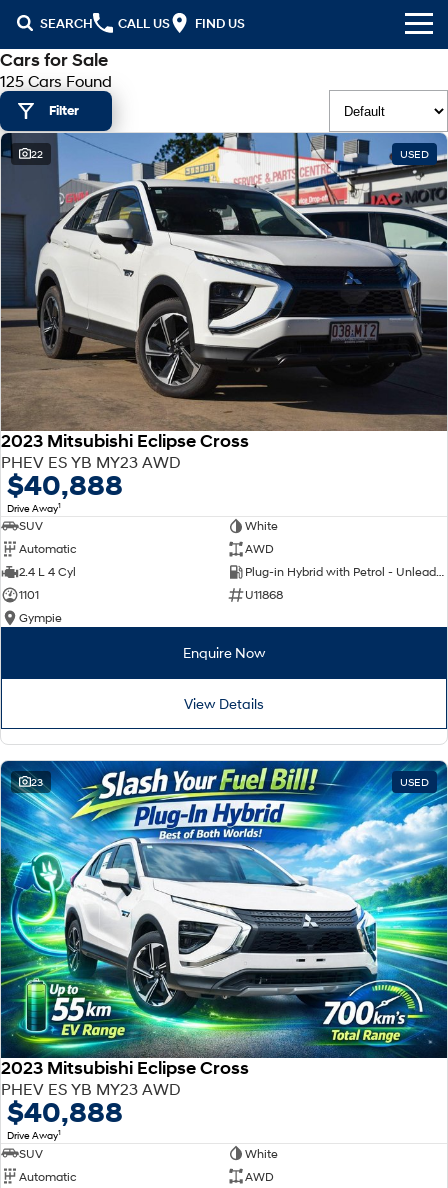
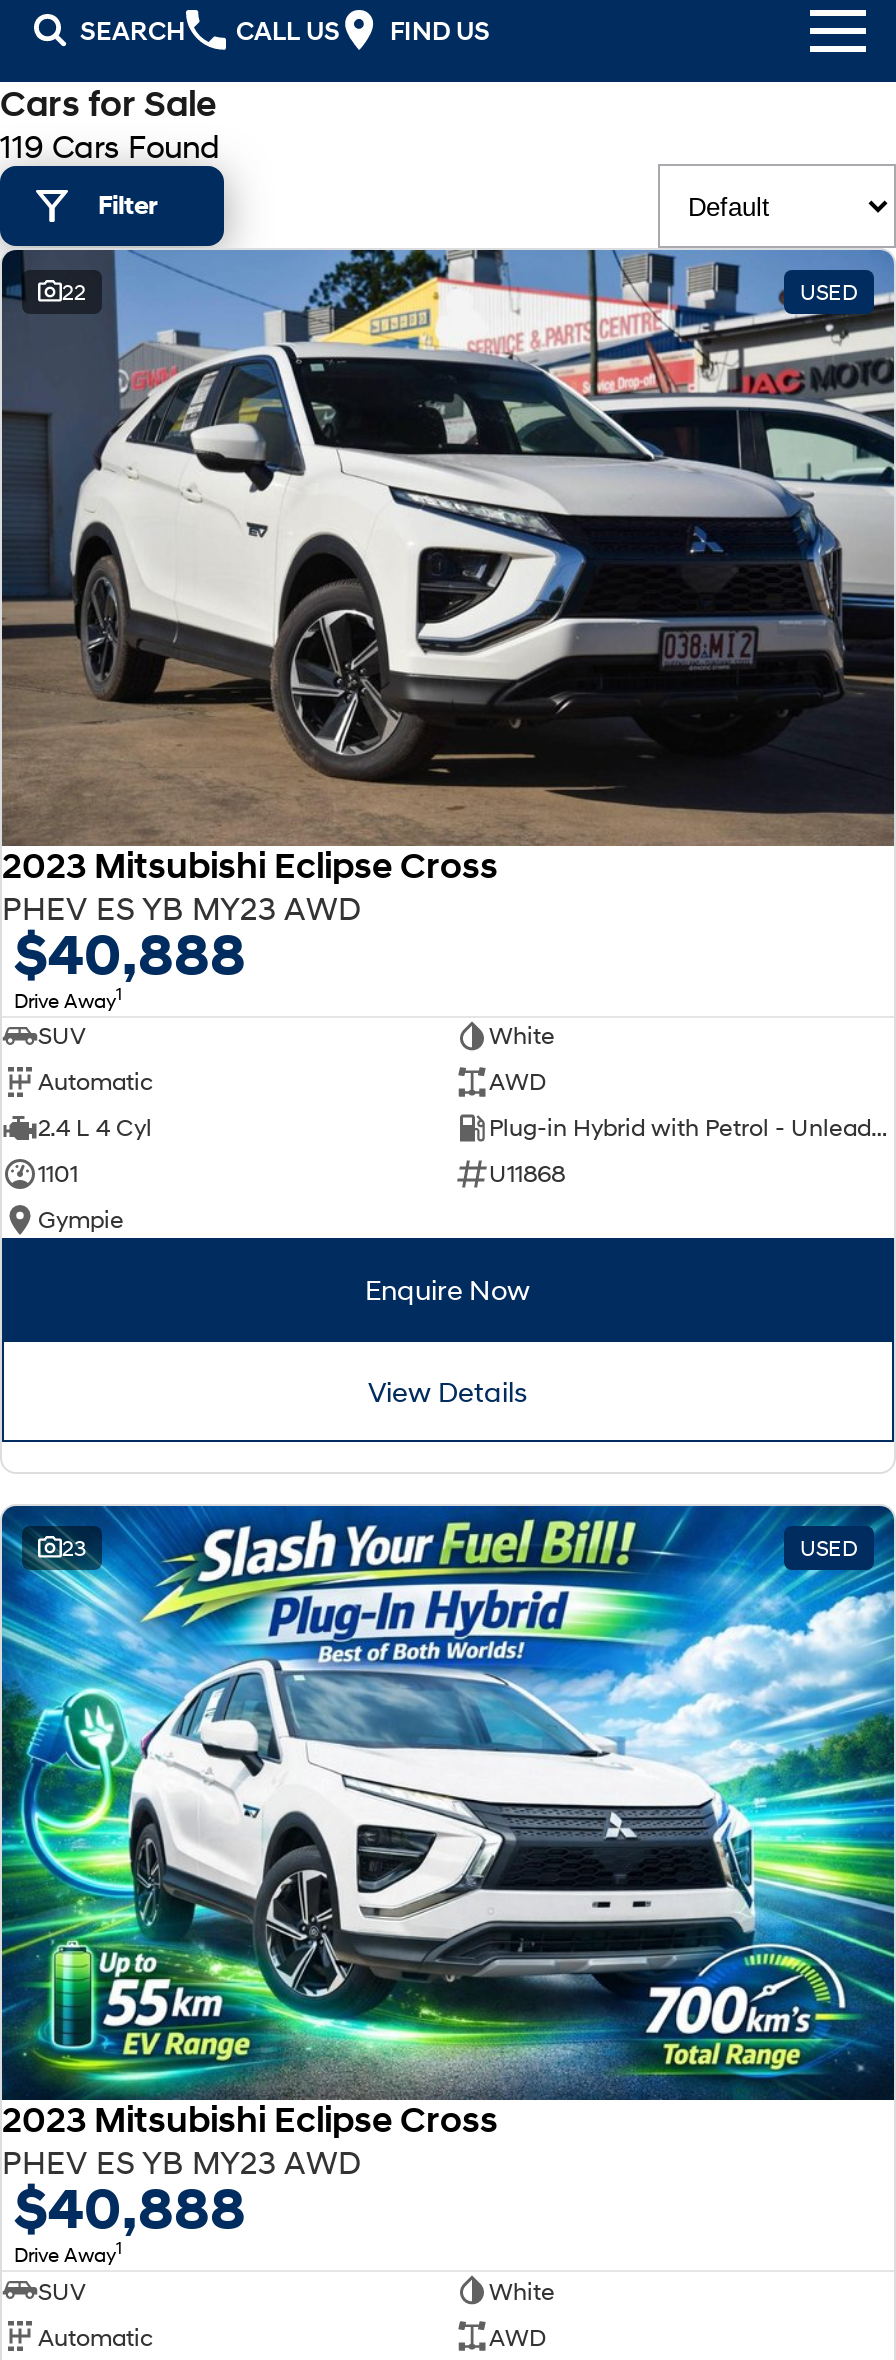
[0,71,112,90] 125 Cars Found -> [0,126,220,164] 119 Cars Found

